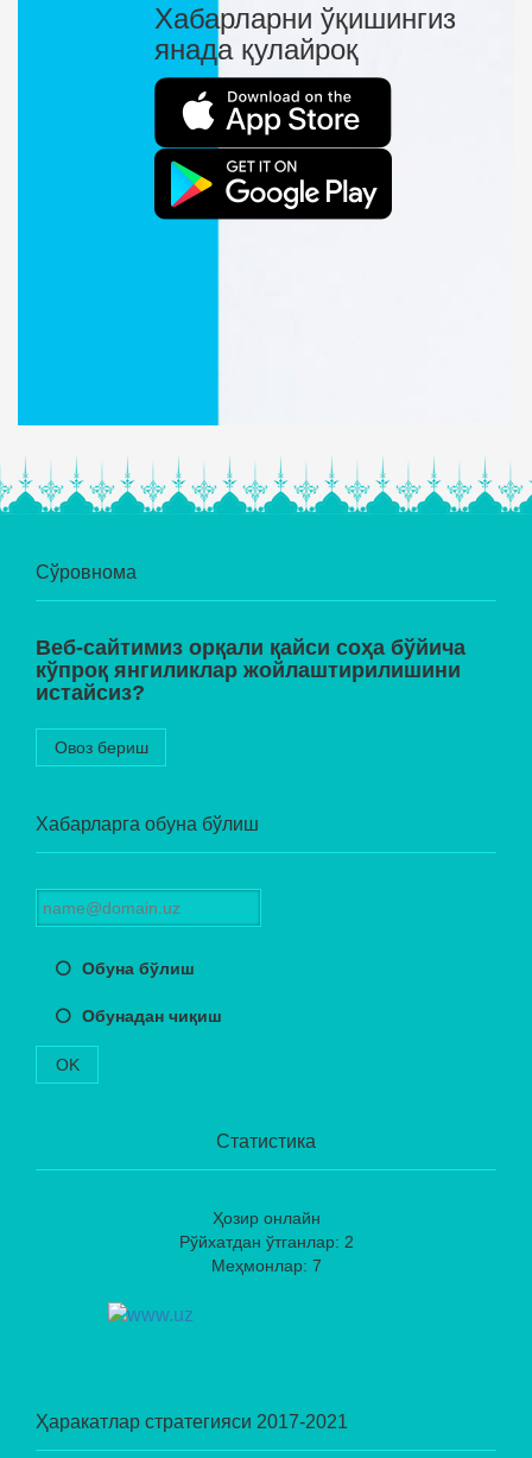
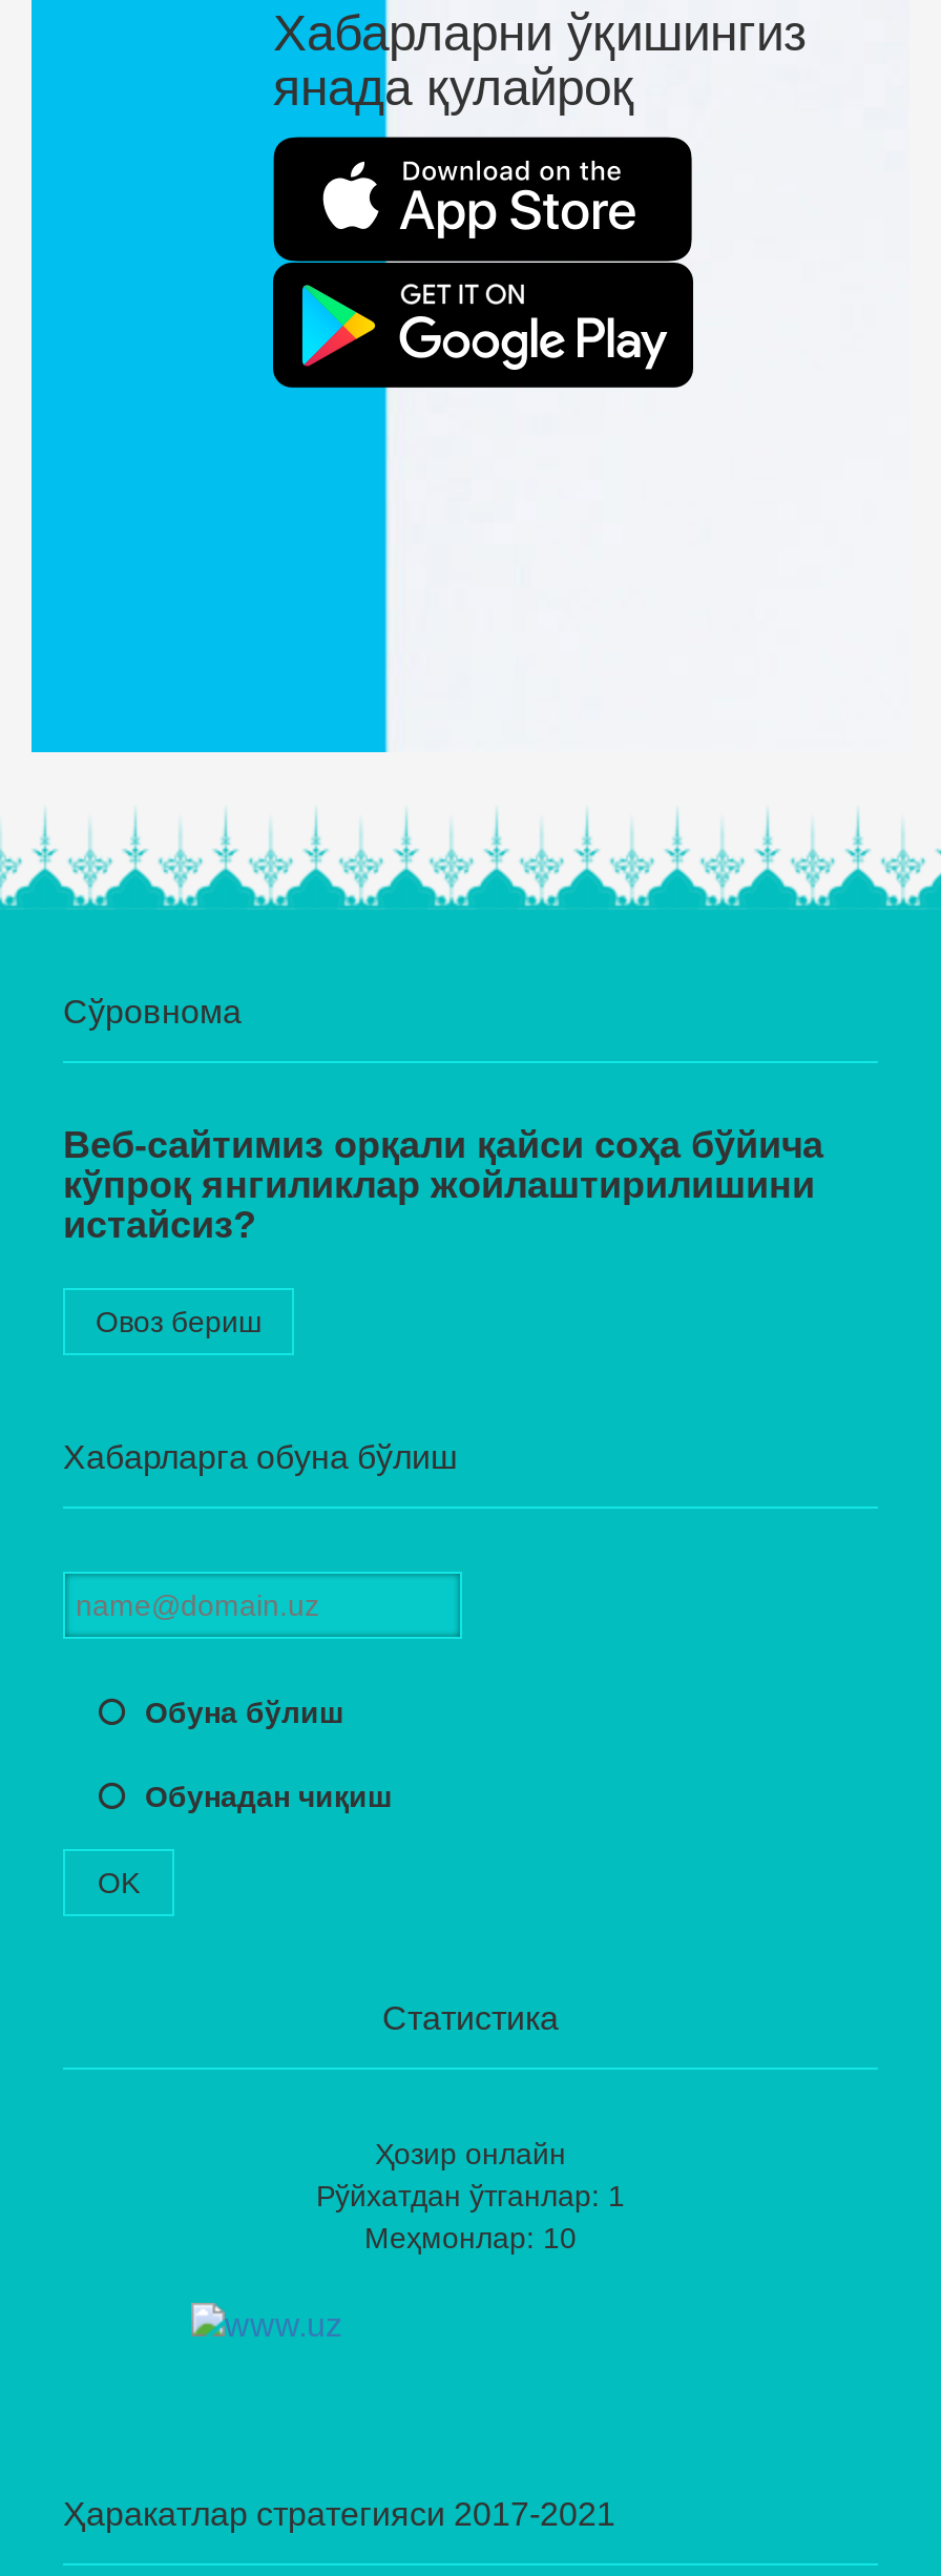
[179,1232,353,1251] Рўйхатдан ўтганлар: 2 -> [316,2179,625,2213] Рўйхатдан ўтганлар: 1
[211,1256,321,1275] Меҳмонлар: 7 -> [364,2221,577,2255] Меҳмонлар: 10

